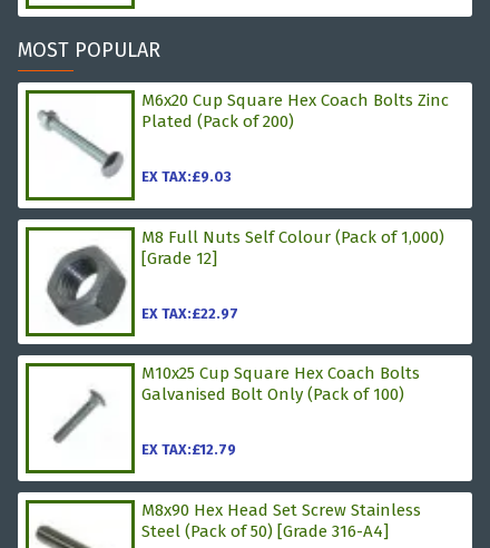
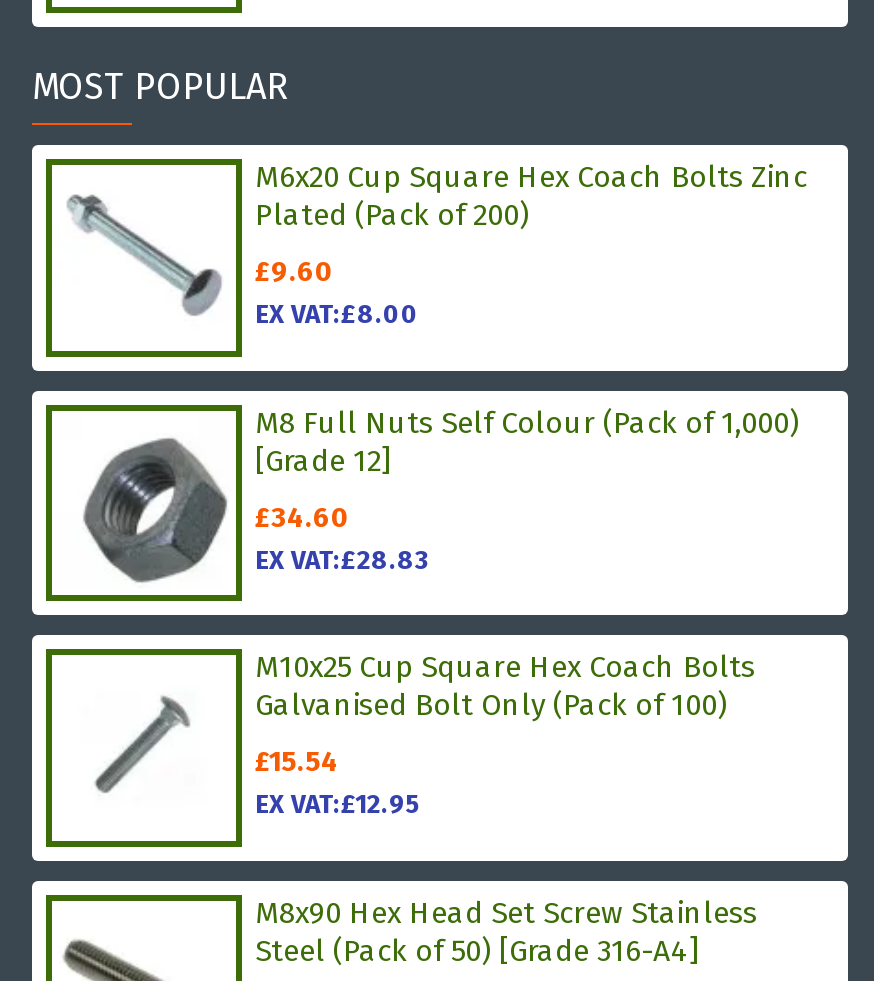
[142,169,232,185] EX TAX:£9.03 -> [255,256,419,330] £9.60 | EX VAT:£8.00
[142,305,239,322] EX TAX:£22.97 -> [255,501,429,575] £34.60 | EX VAT:£28.83
[142,441,237,458] EX TAX:£12.79 -> [255,746,421,820] £15.54 | EX VAT:£12.95

